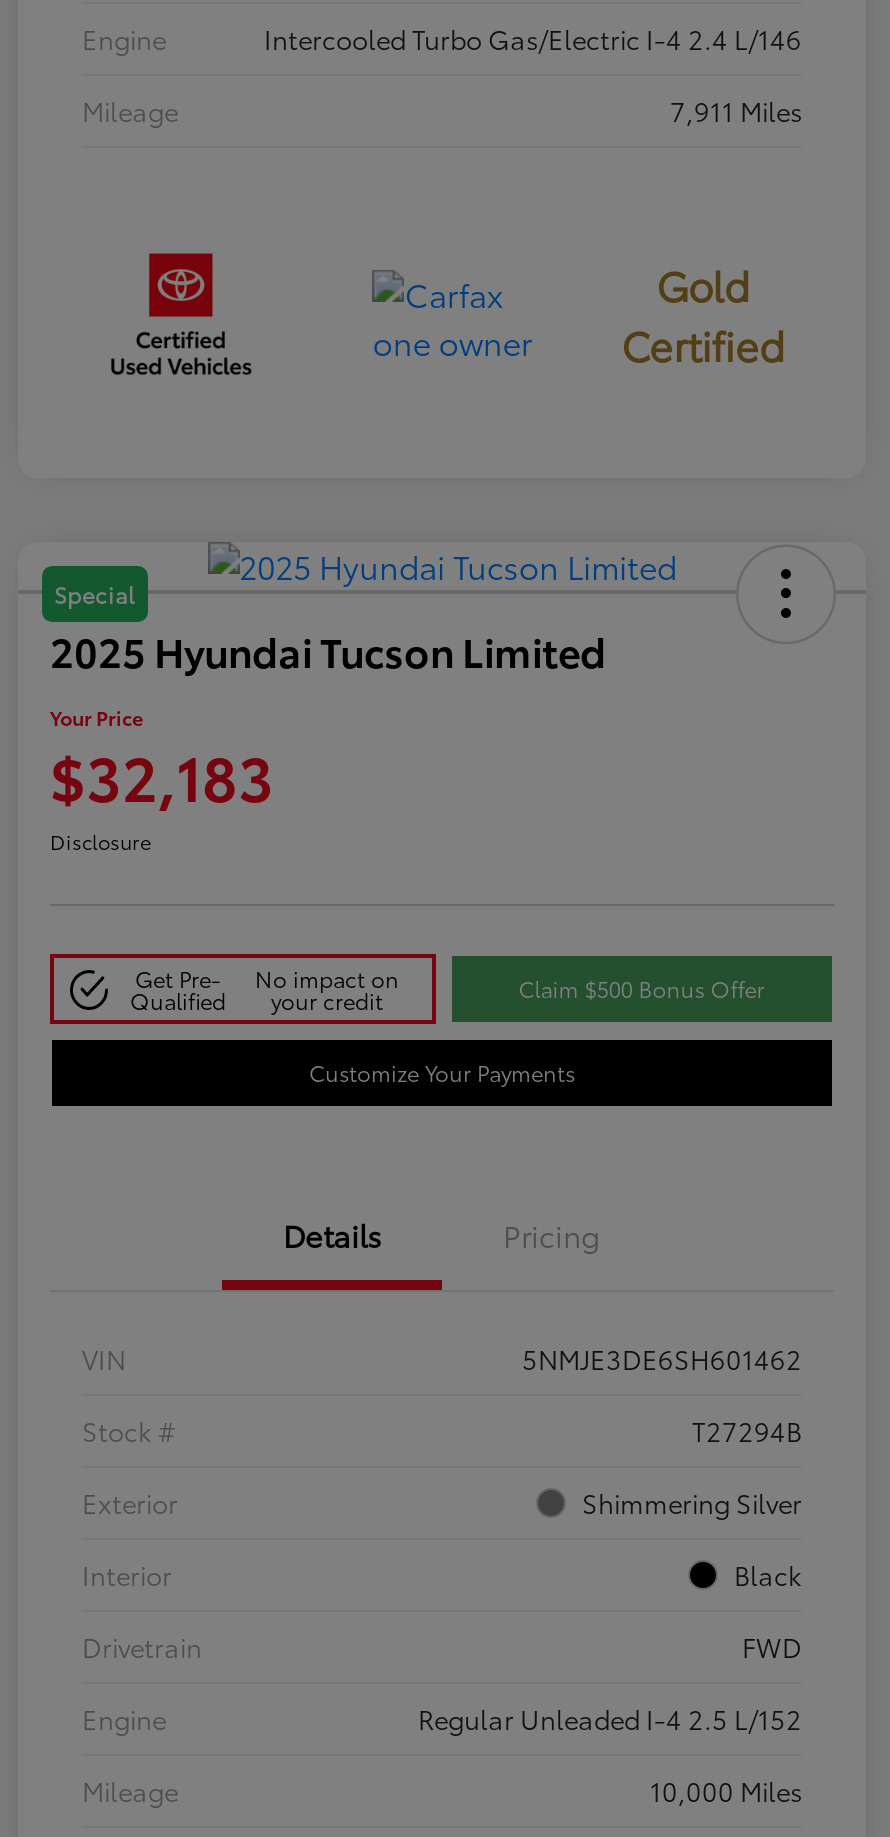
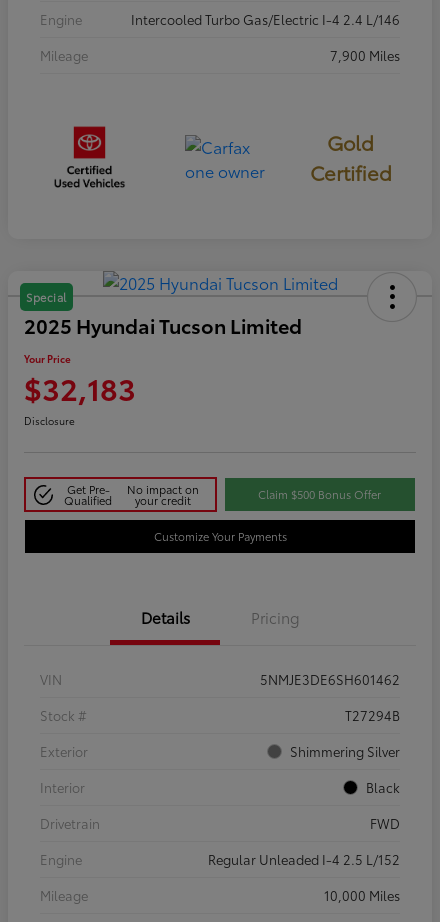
[670,93,802,129] 7,911 Miles -> [330,46,400,64] 7,900 Miles

